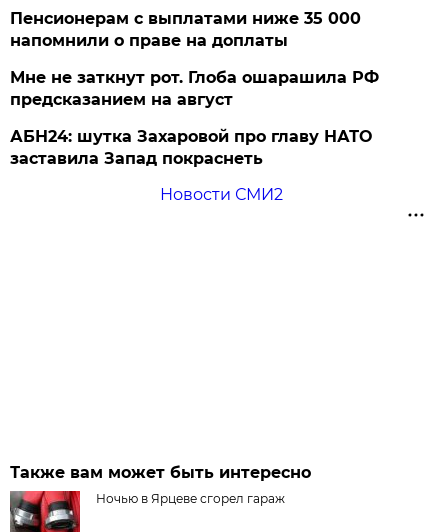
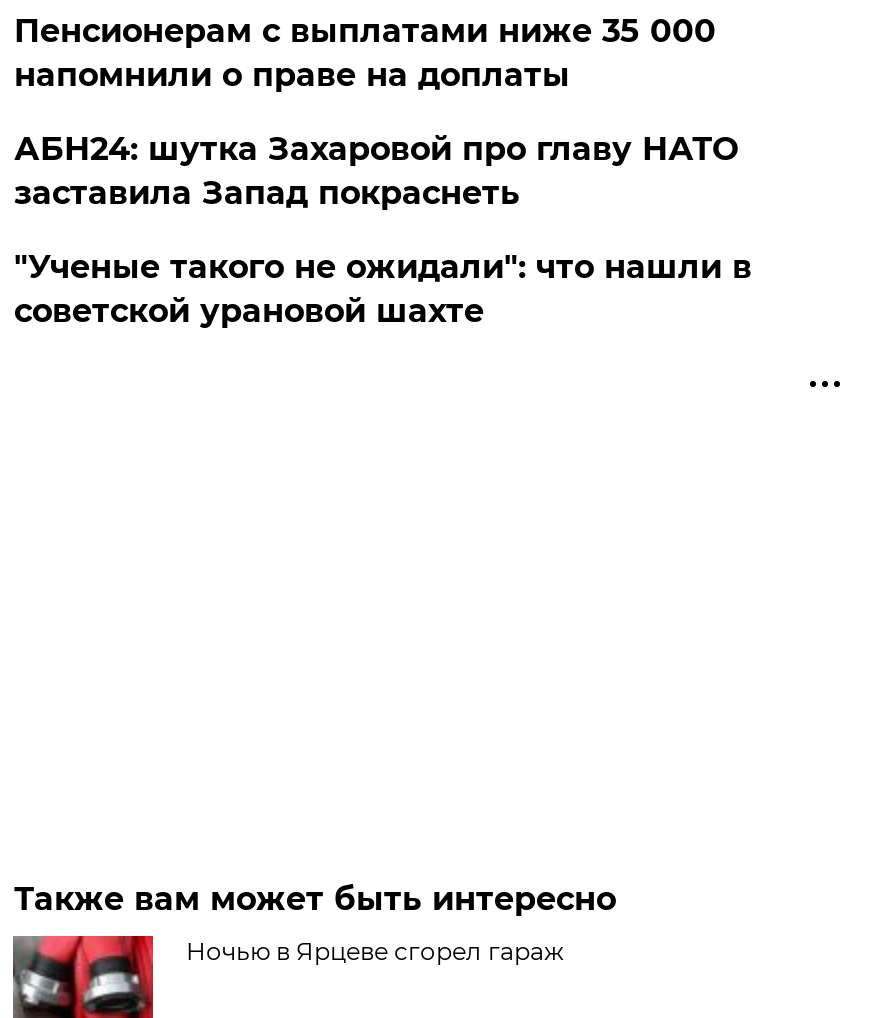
[10,68,379,109] Мне не заткнут рот. Глоба ошарашила РФ | предсказанием на август -> none
moved [10,127,372,168] -> [14,130,738,212]: АБН24: шутка Захаровой про главу НАТО | заставила Запад покраснеть
[160,185,283,204] Новости СМИ2 -> [14,248,752,330] "Ученые такого не ожидали": что нашли в | советской урановой шахте

